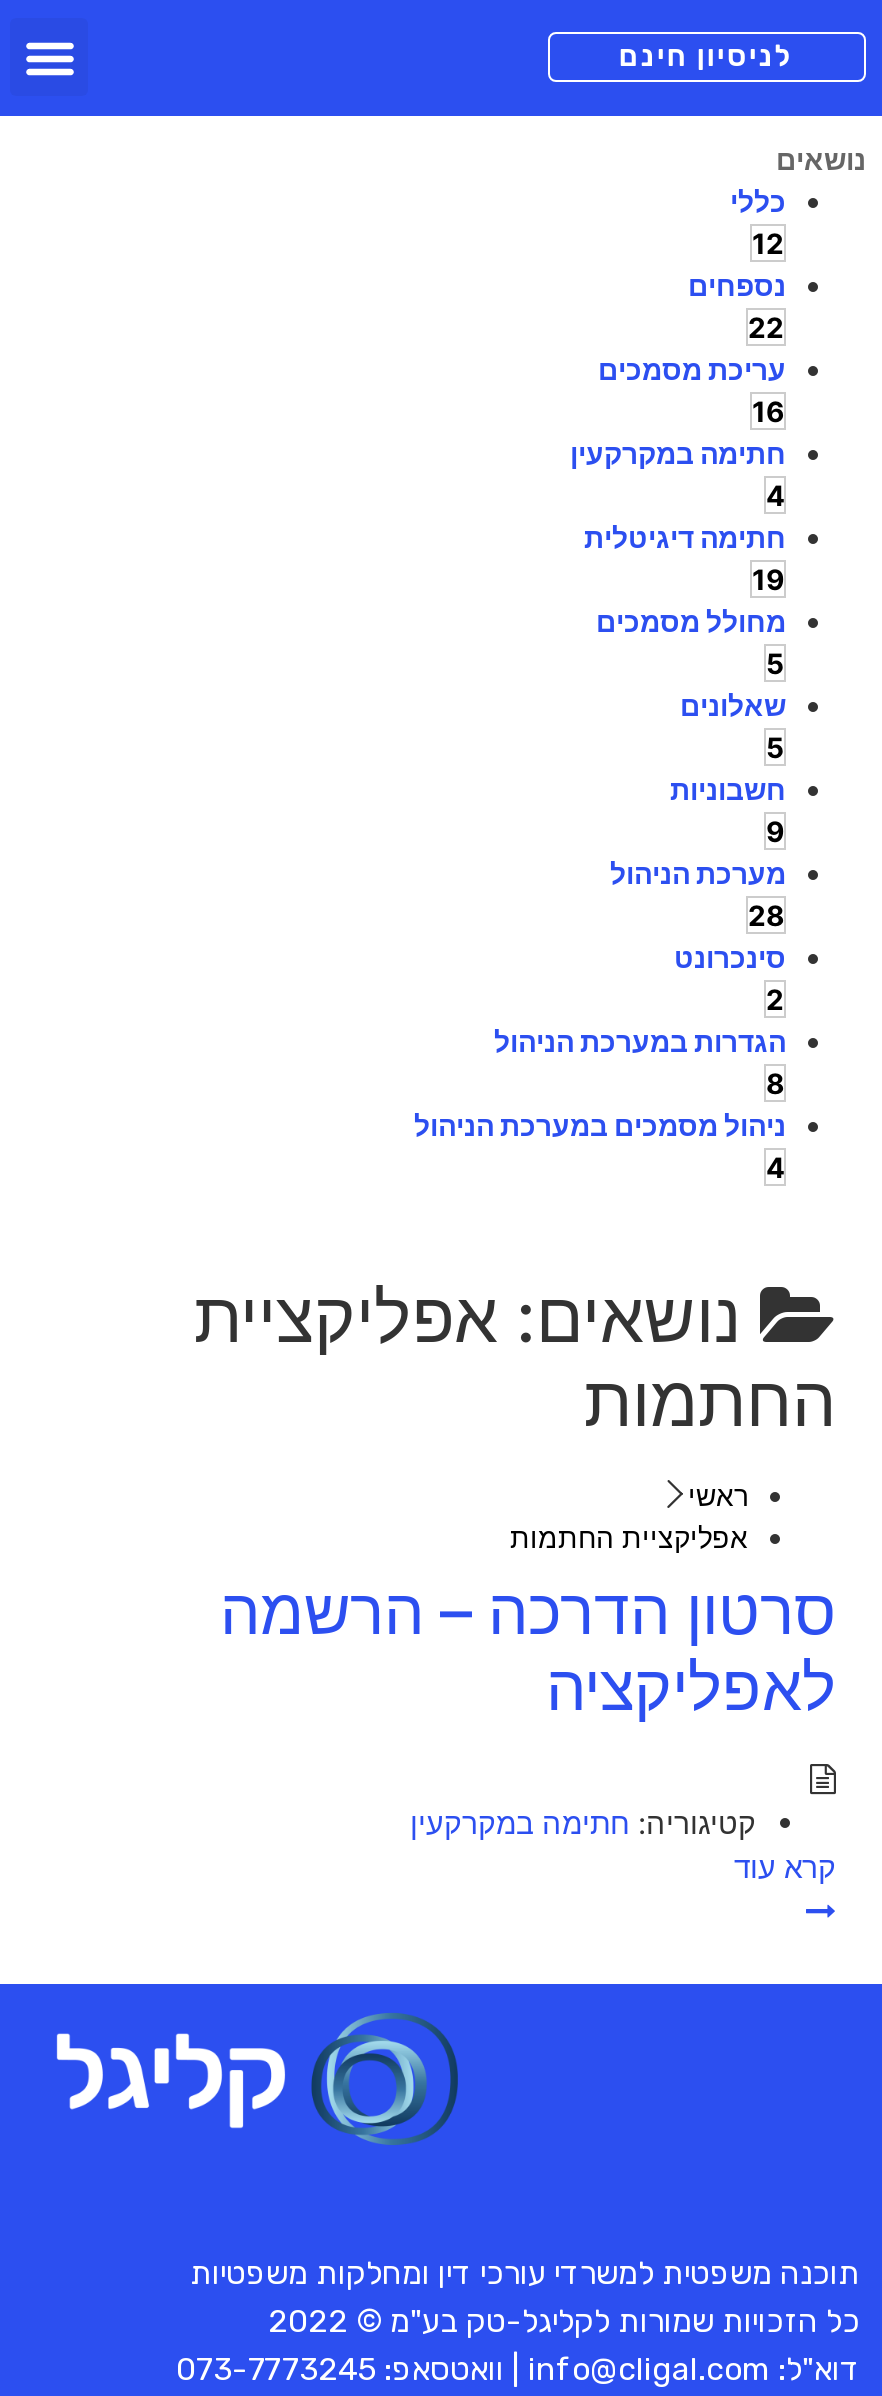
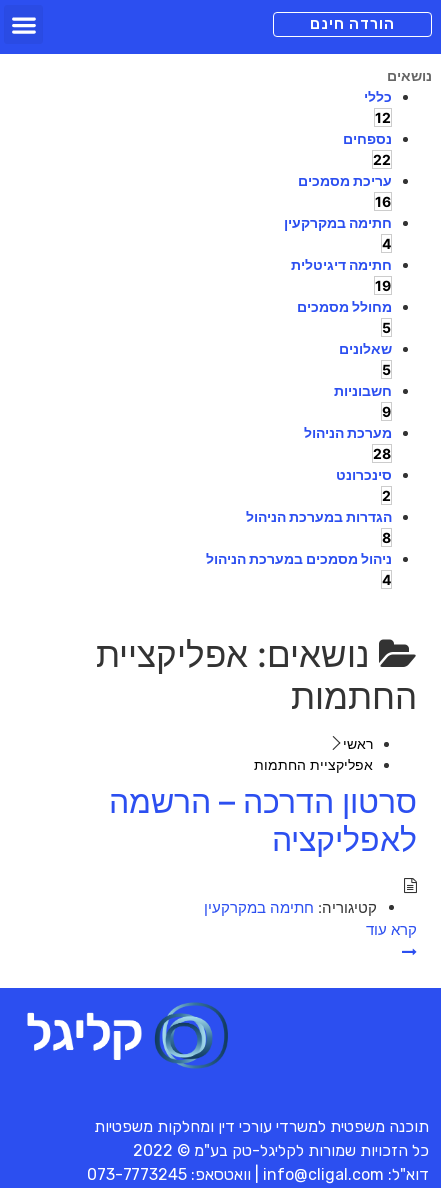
[619,38,795,74] לניסיון חינם -> [310,15,395,33] הורדה חינם

